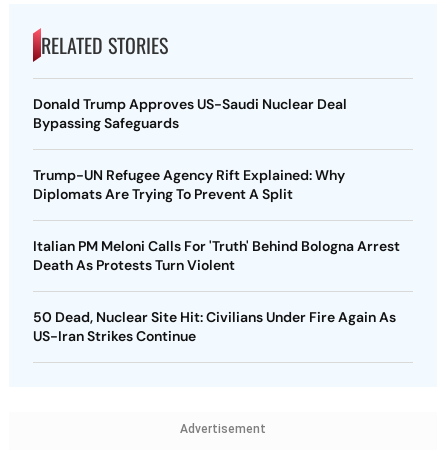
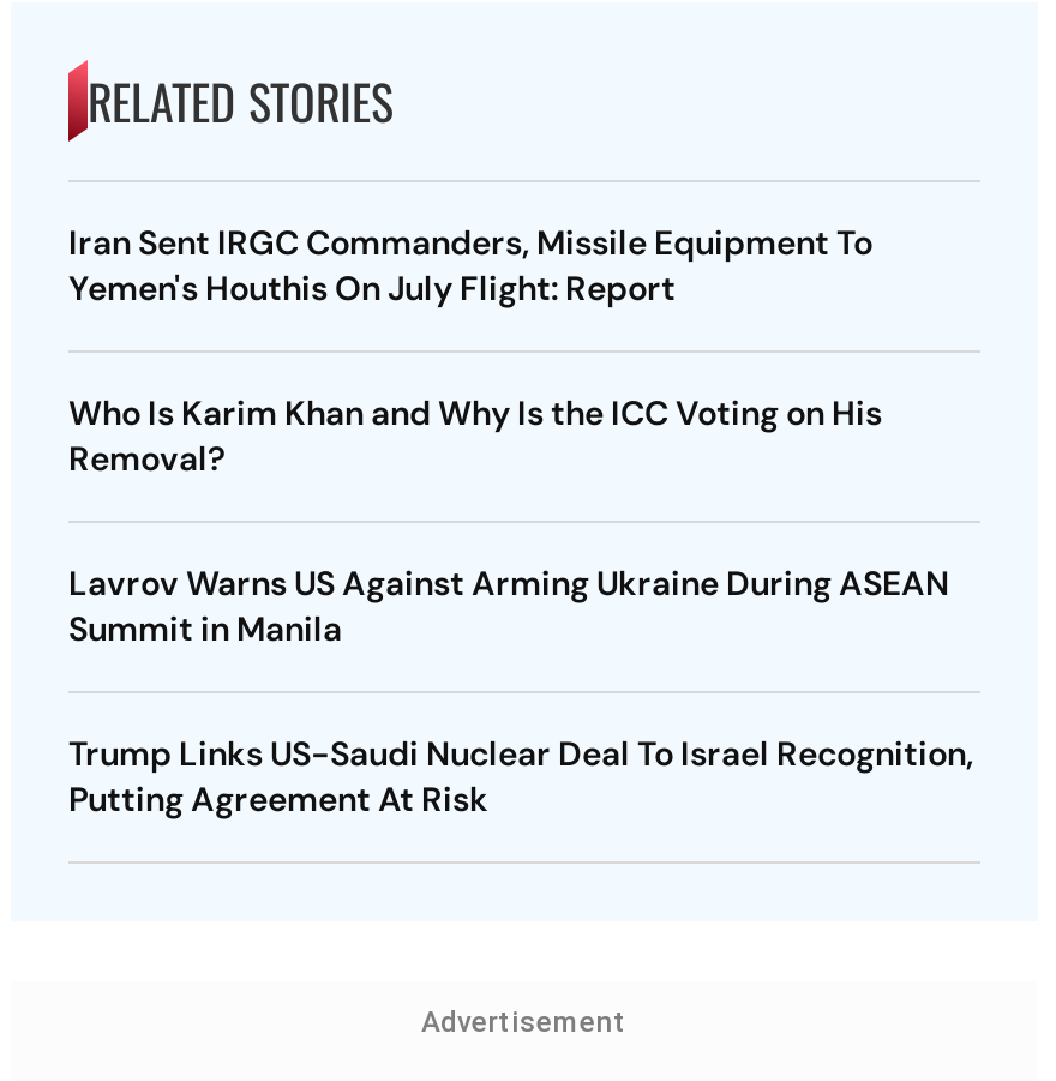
[33,95,347,132] Donald Trump Approves US-Saudi Nuclear Deal | Bypassing Safeguards -> [68,219,872,308] Iran Sent IRGC Commanders, Missile Equipment To | Yemen's Houthis On July Flight: Report
[33,166,345,203] Trump-UN Refugee Agency Rift Explained: Why | Diplomats Are Trying To Prevent A Split -> [68,390,882,478] Who Is Karim Khan and Why Is the ICC Voting on His | Removal?
[33,237,400,274] Italian PM Meloni Calls For 'Truth' Behind Bologna Arrest | Death As Protests Turn Violent -> [68,560,949,649] Lavrov Warns US Against Arming Ukraine During ASEAN | Summit in Manila
[33,308,396,345] 50 Dead, Nuclear Site Hit: Civilians Under Fire Again As | US-Iran Strikes Continue -> [68,730,973,819] Trump Links US-Saudi Nuclear Deal To Israel Recognition, | Putting Agreement At Risk

